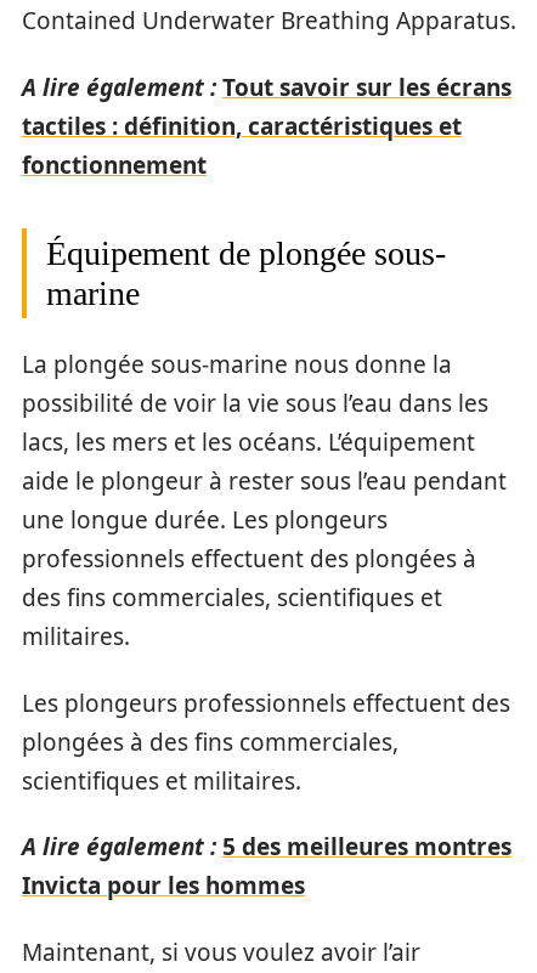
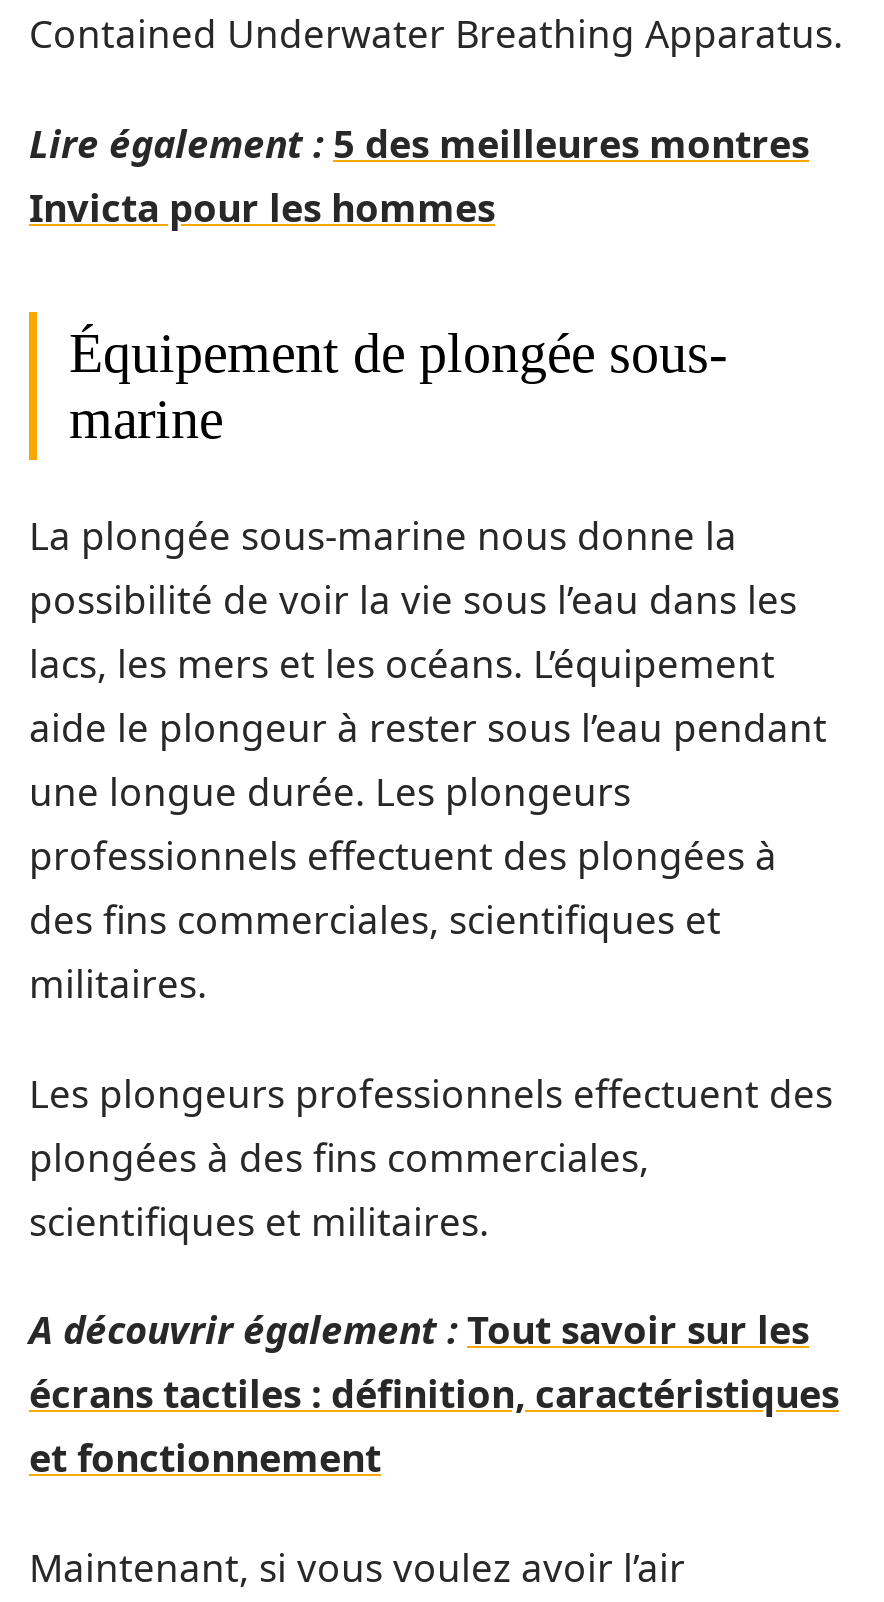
[22,71,511,180] A lire également : Tout savoir sur les écrans | tactiles : définition, caractéristiques et | fonctionnement -> [29,117,809,169] Lire également : 5 des meilleures montres
moved [22,234,510,796] -> [29,321,833,1247]: Équipement de plongée sous- | marine | La plongée sous-marine nous donne la | ... | plongées à des fins commerciales, | scientifiques et militaires.
[22,831,511,862] A lire également : 5 des meilleures montres -> [29,1304,839,1484] A découvrir également : Tout savoir sur les | écrans tactiles : définition, caractéristiques | et fonctionnement
moved [22,870,305,901] -> [29,181,495,233]: Invicta pour les hommes

